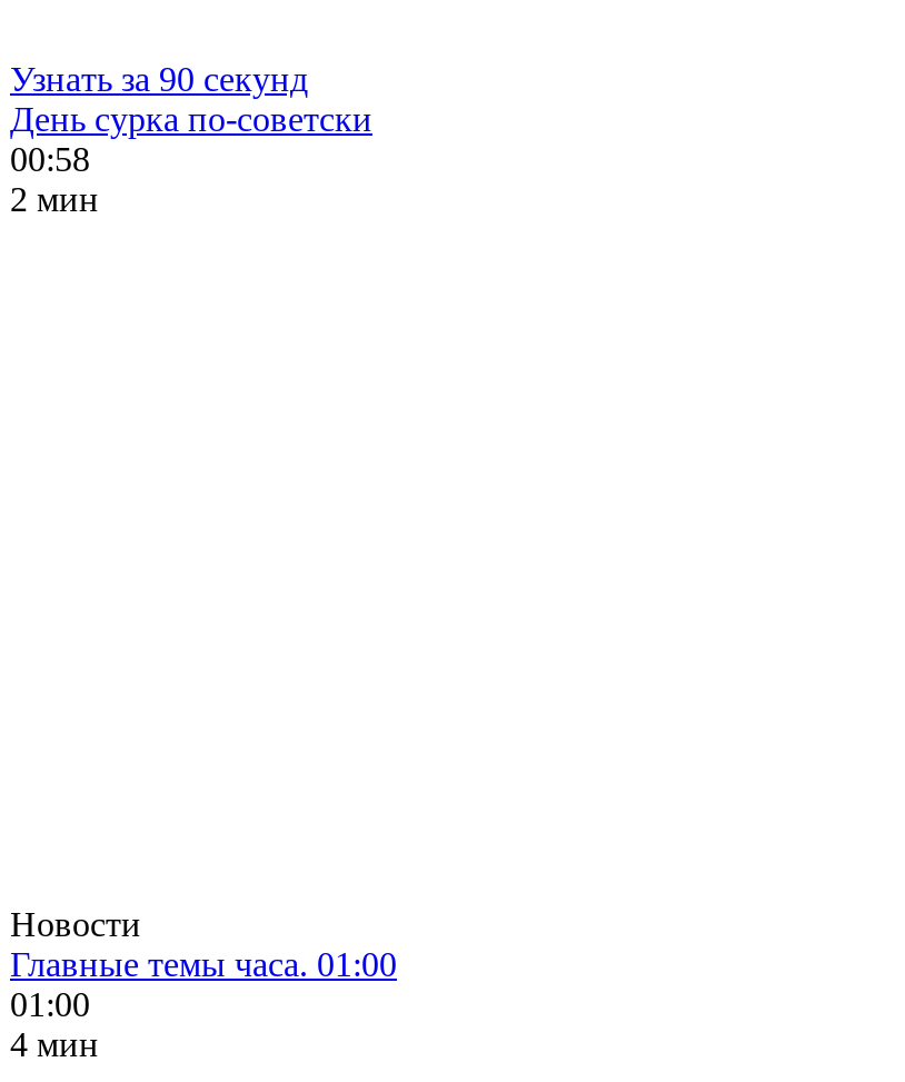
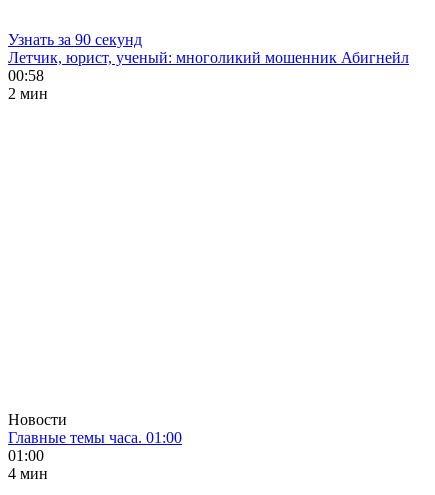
[10,100,372,138] День сурка по-советски -> [8,49,409,66] Летчик, юрист, ученый: многоликий мошенник Абигнейл

